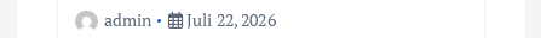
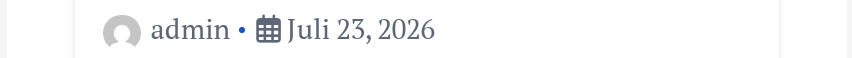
[104,8,276,30] admin Juli 22, 2026 -> [150,10,434,48] admin Juli 23, 2026

